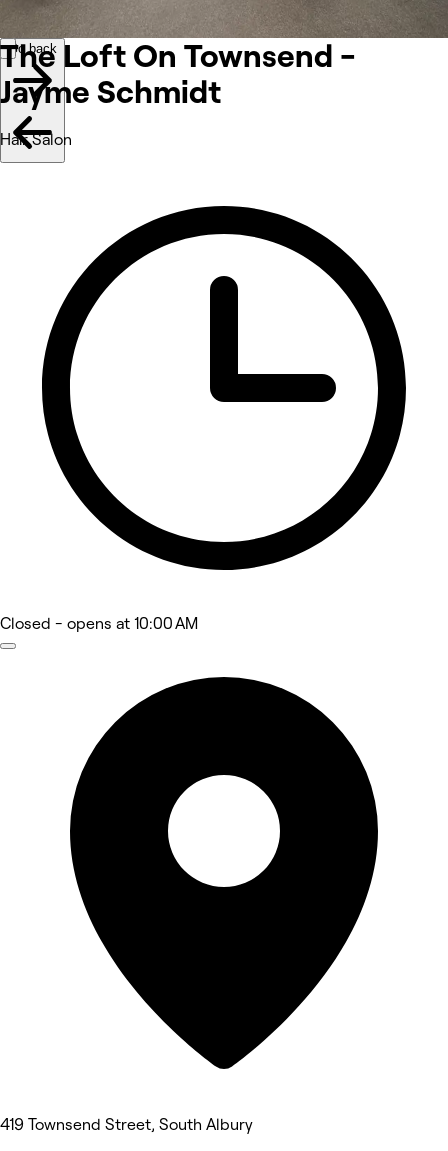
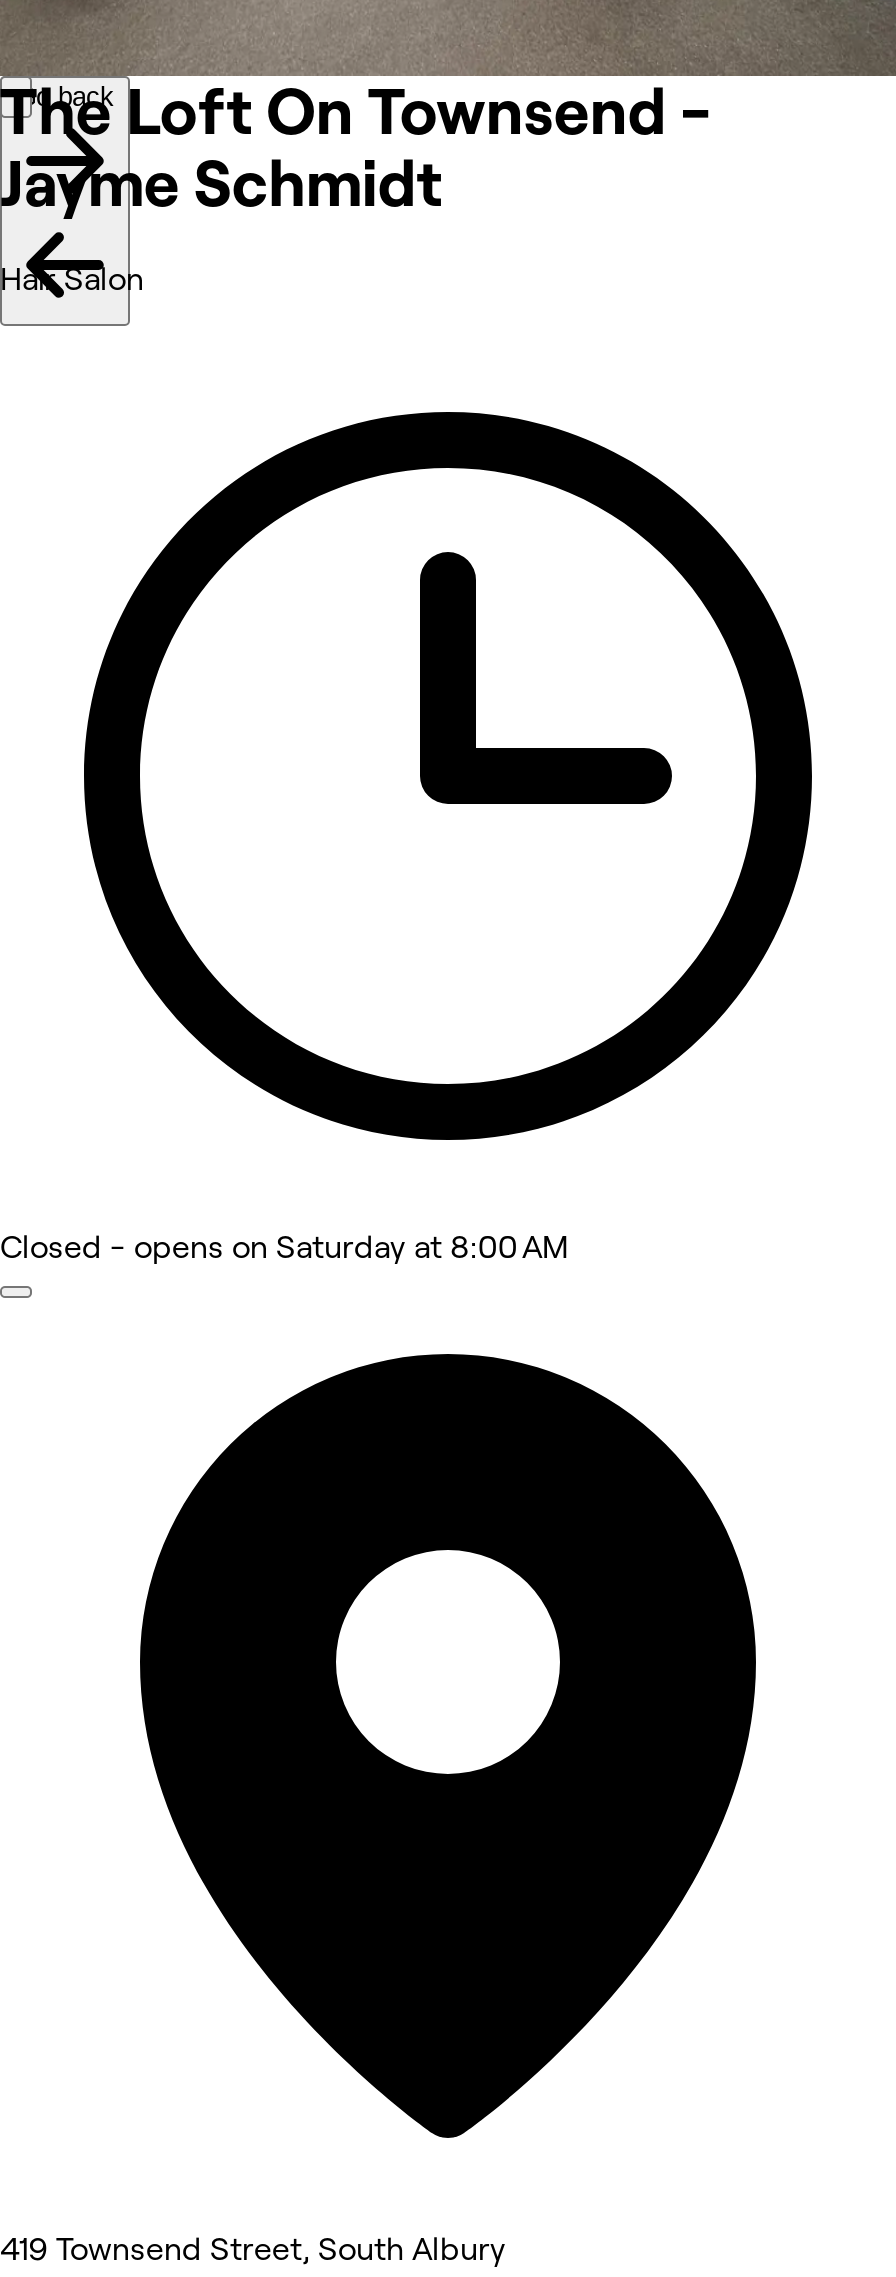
[0,615,198,632] Closed - opens at 10:00 AM -> [0,1231,568,1265] Closed - opens on Saturday at 8:00 AM

